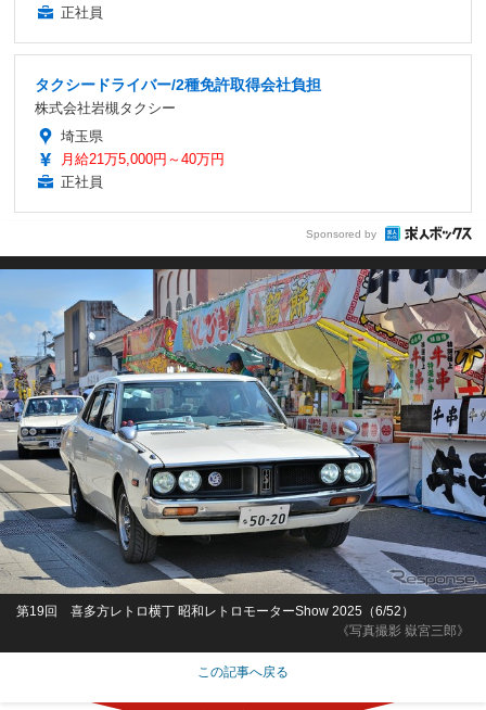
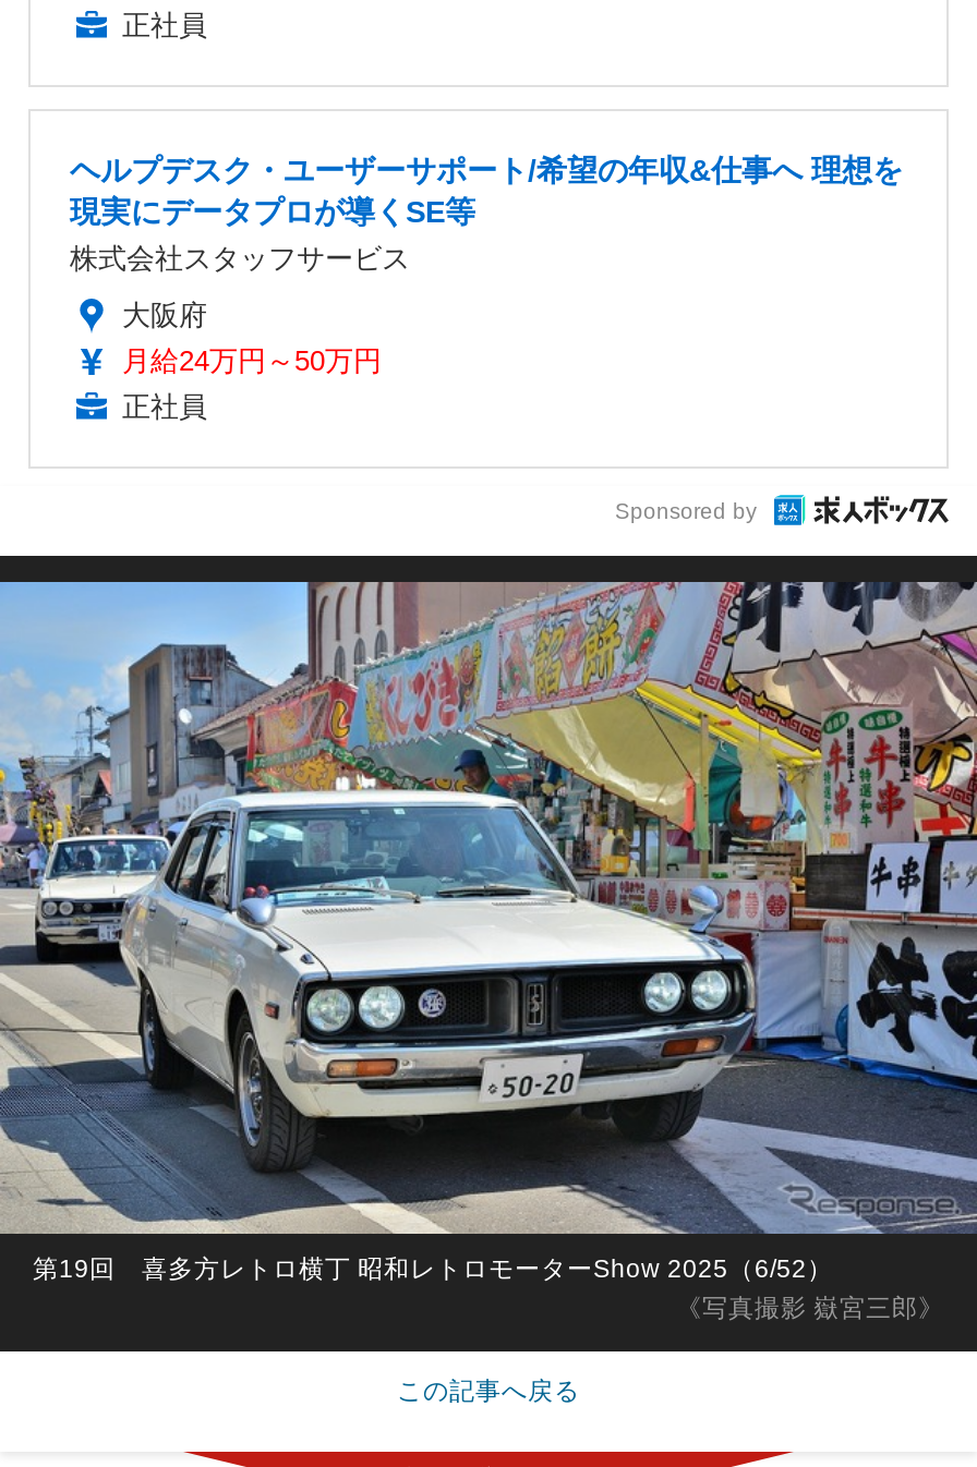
[35,76,321,116] タクシードライバー/2種免許取得会社負担 | 株式会社岩槻タクシー -> [70,153,903,275] ヘルプデスク・ユーザーサポート/希望の年収&仕事へ 理想を | 現実にデータプロが導くSE等 | 株式会社スタッフサービス
[61,128,225,168] 埼玉県 | 月給21万5,000円～40万円 -> [122,299,382,378] 大阪府 | 月給24万円～50万円

